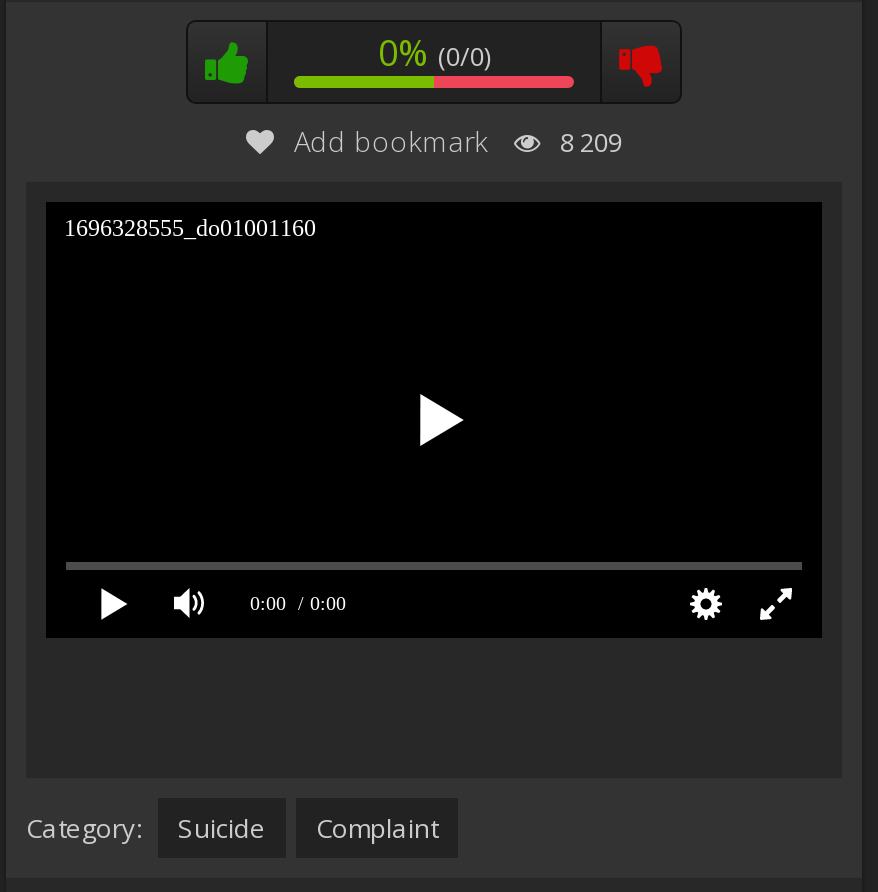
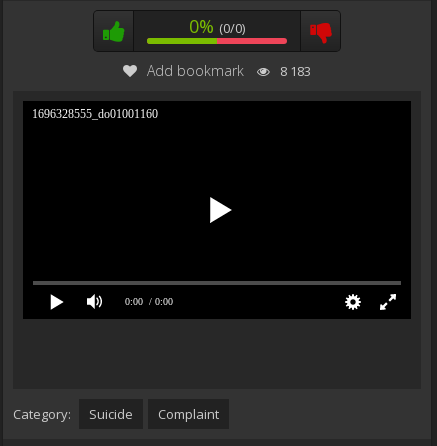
[294,122,622,160] Add bookmark 8 209 -> [147,61,311,80] Add bookmark 8 183

